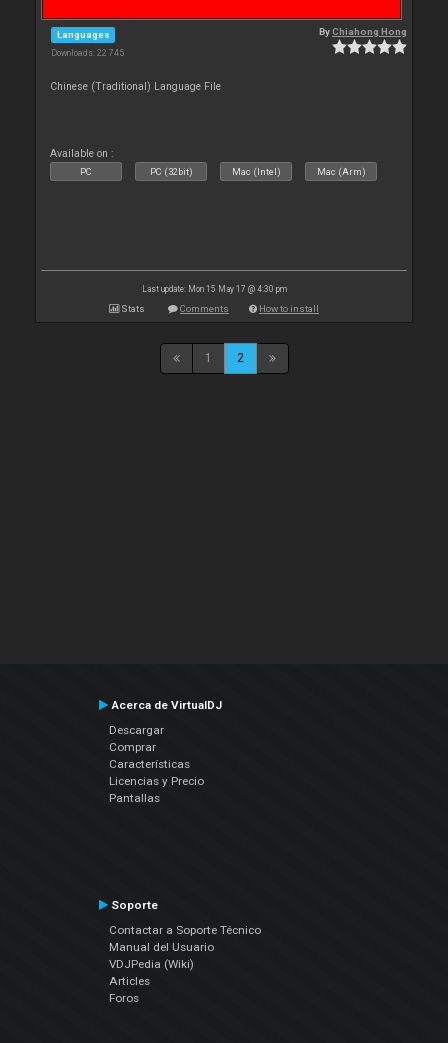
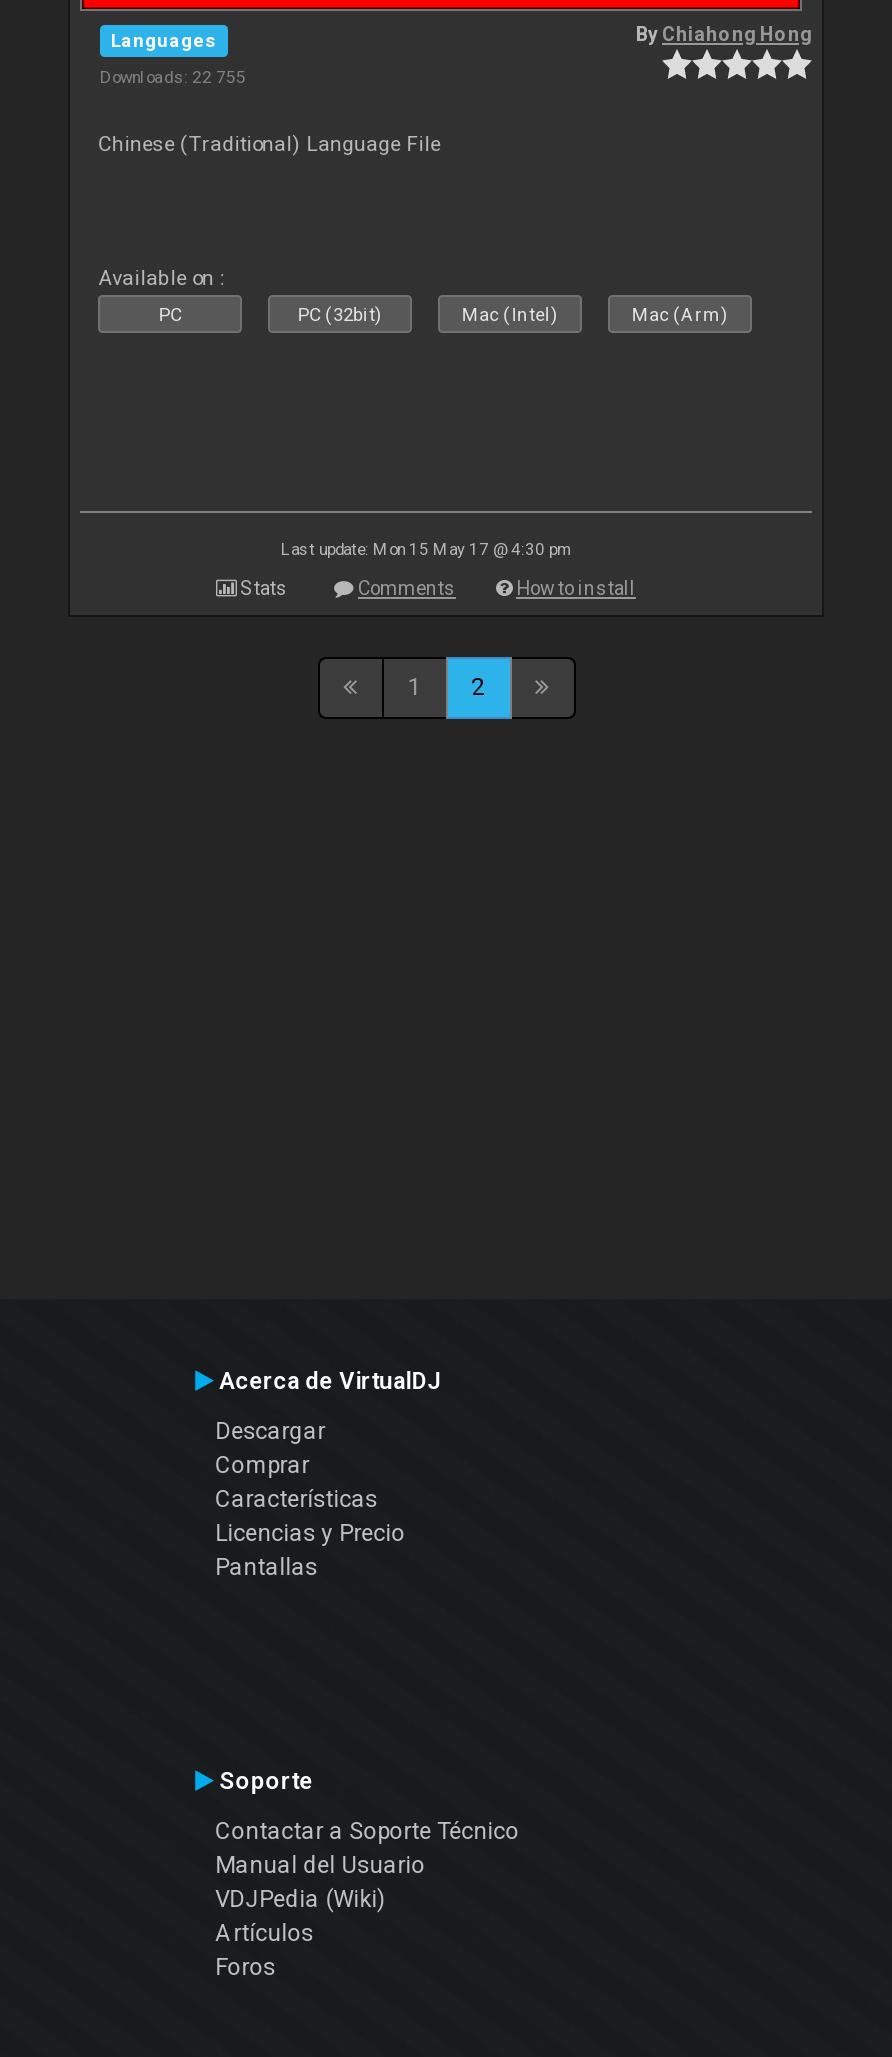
[51,48,124,58] Downloads: 22 745 -> [100,66,246,86] Downloads: 22 755
[109,974,150,988] Articles -> [215,1920,313,1948] Artículos

